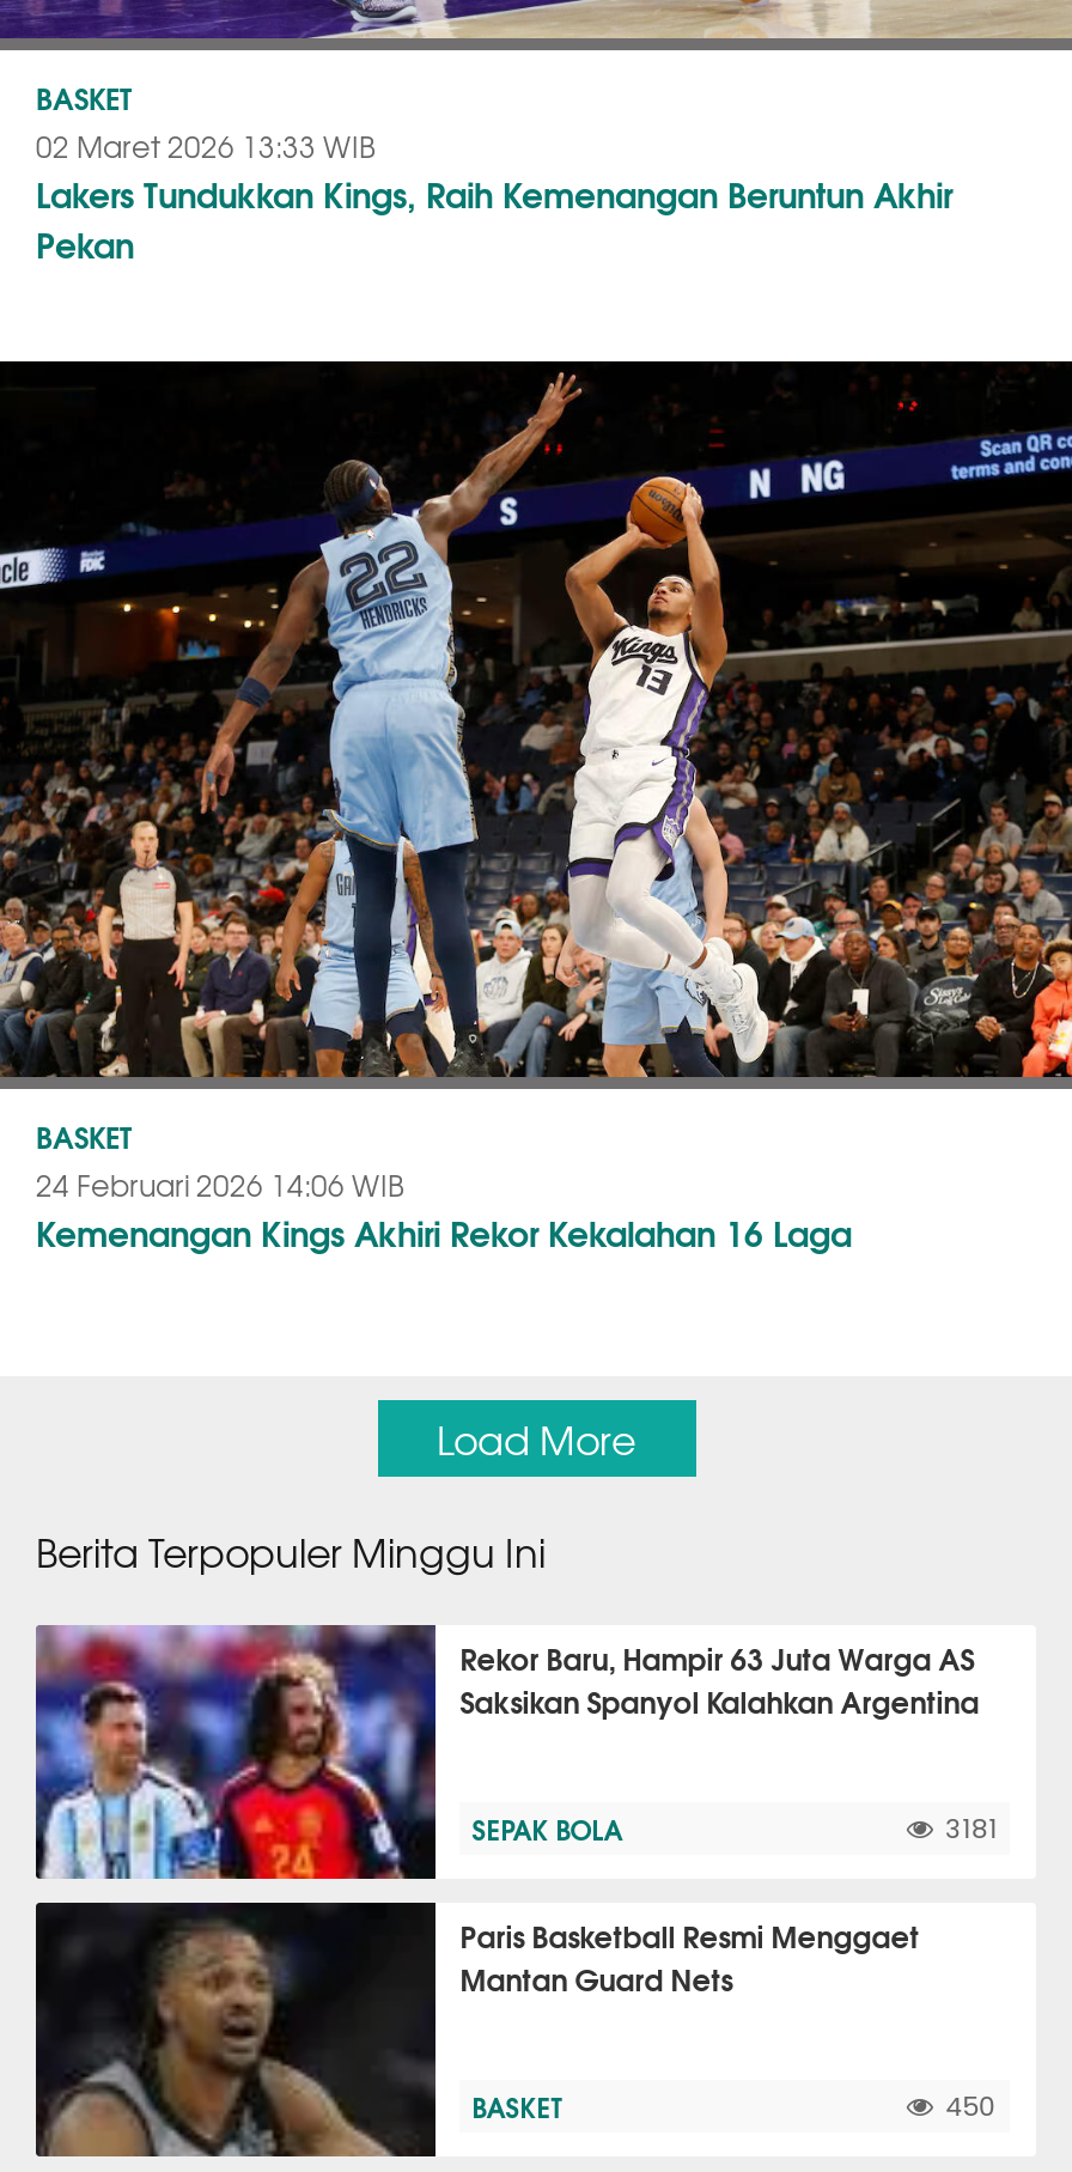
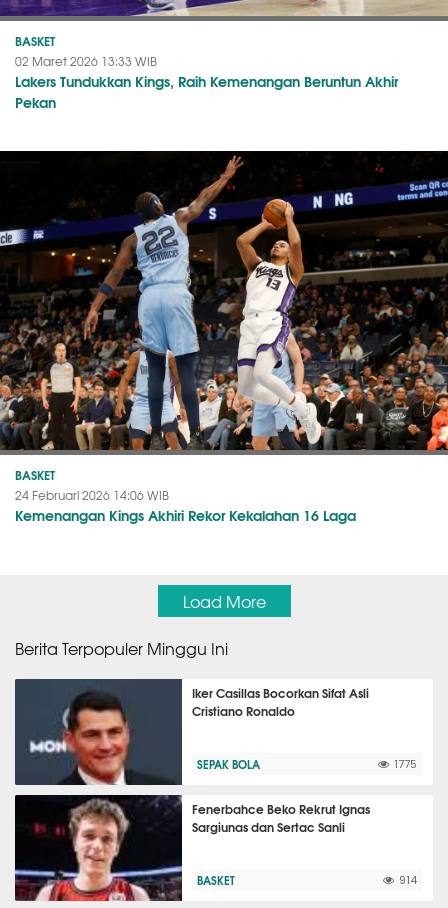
[36,1625,979,1881] [image] | Rekor Baru, Hampir 63 Juta Warga AS | Saksikan Spanyol Kalahkan Argentina -> [15,678,369,786] [image] | Iker Casillas Bocorkan Sifat Asli | Cristiano Ronaldo
[945,1817,998,1843] 3181 -> [394,759,417,770] 1775
[36,1905,919,2159] [image] | Paris Basketball Resmi Menggaet | Mantan Guard Nets -> [14,795,370,902] [image] | Fenerbahce Beko Rekrut Ignas | Sargiunas dan Sertac Sanli
[945,2094,998,2121] 450 -> [399,875,417,886] 914

